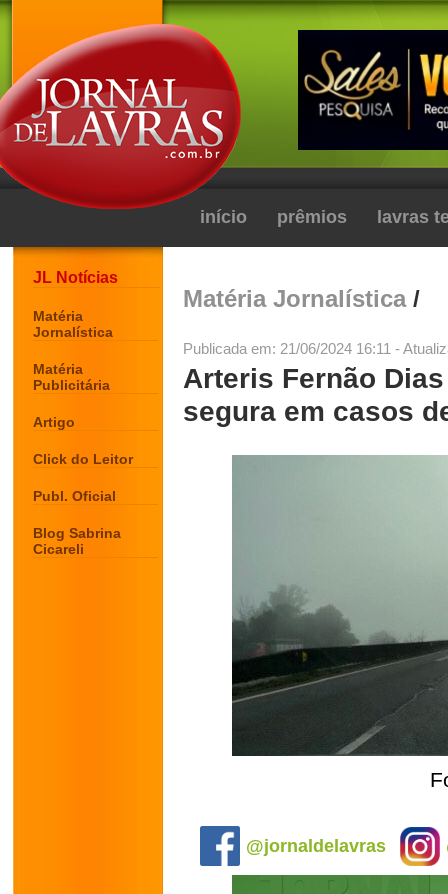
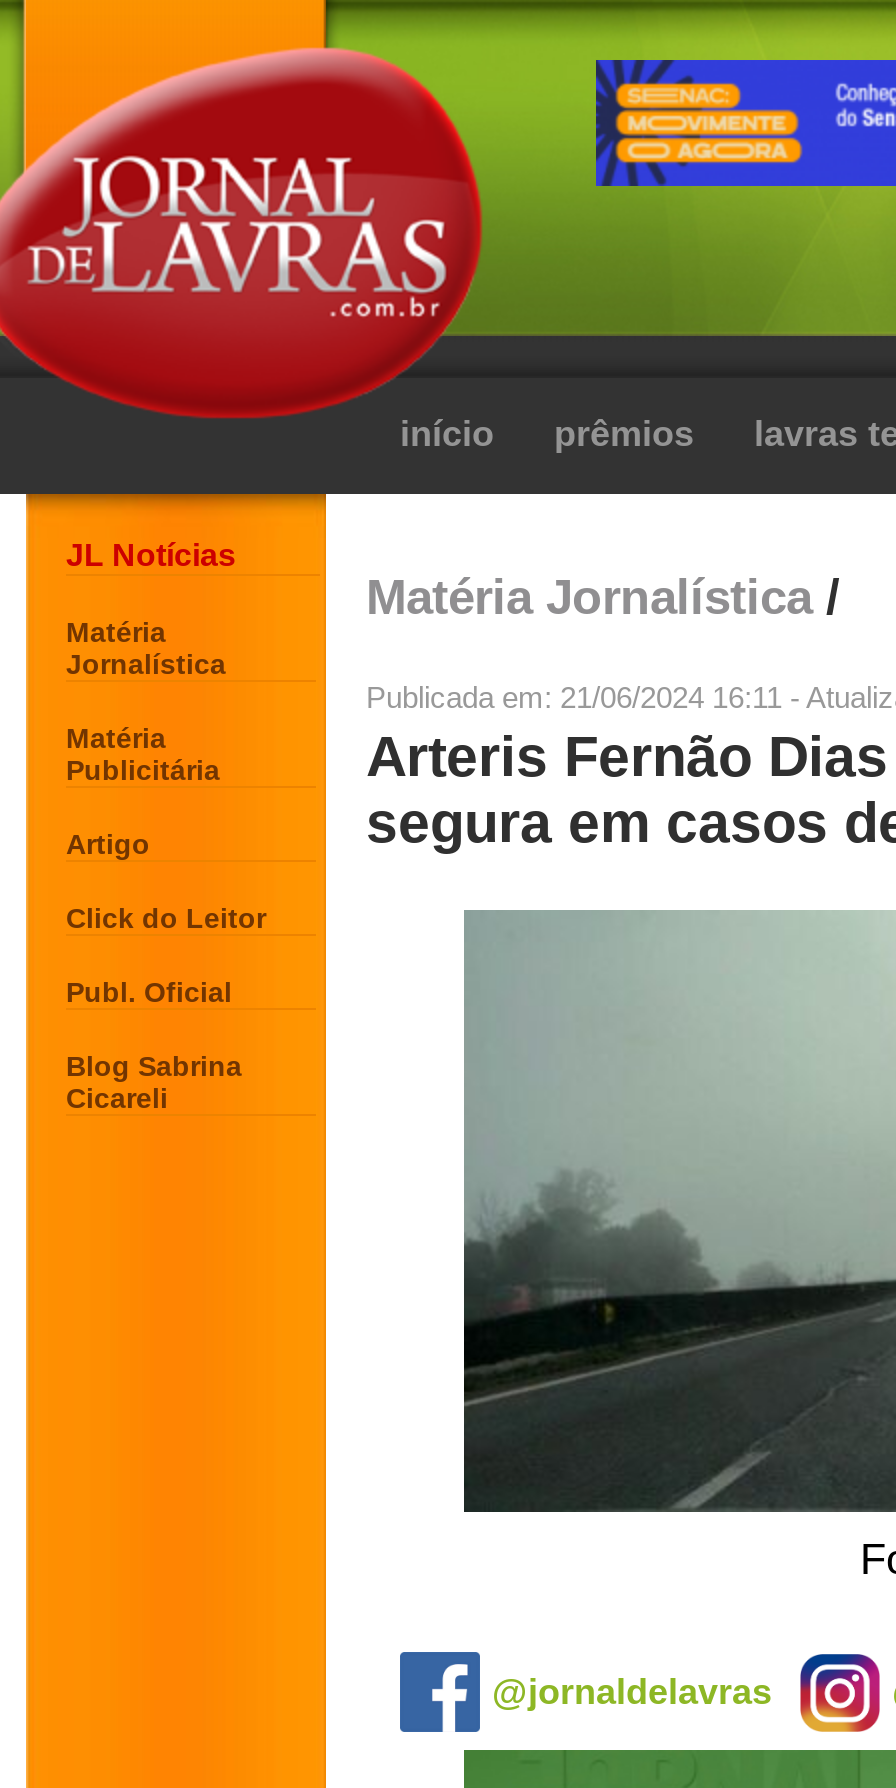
[297,29,445,151] [image] -> [594,58,890,300] [image]

